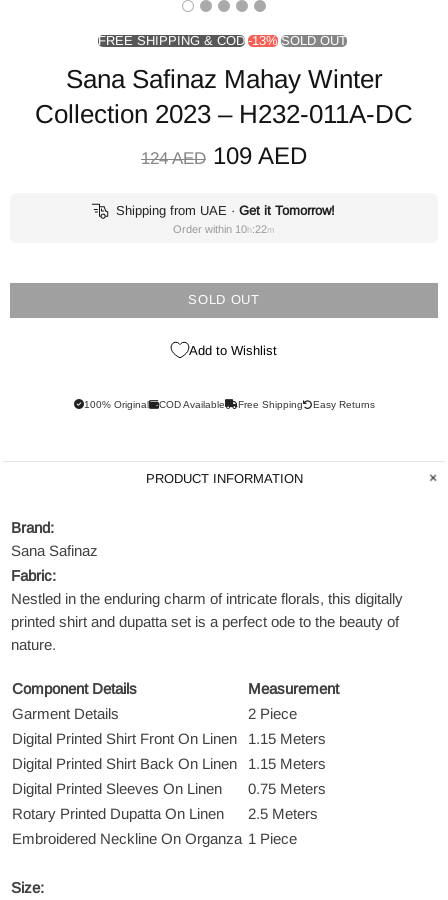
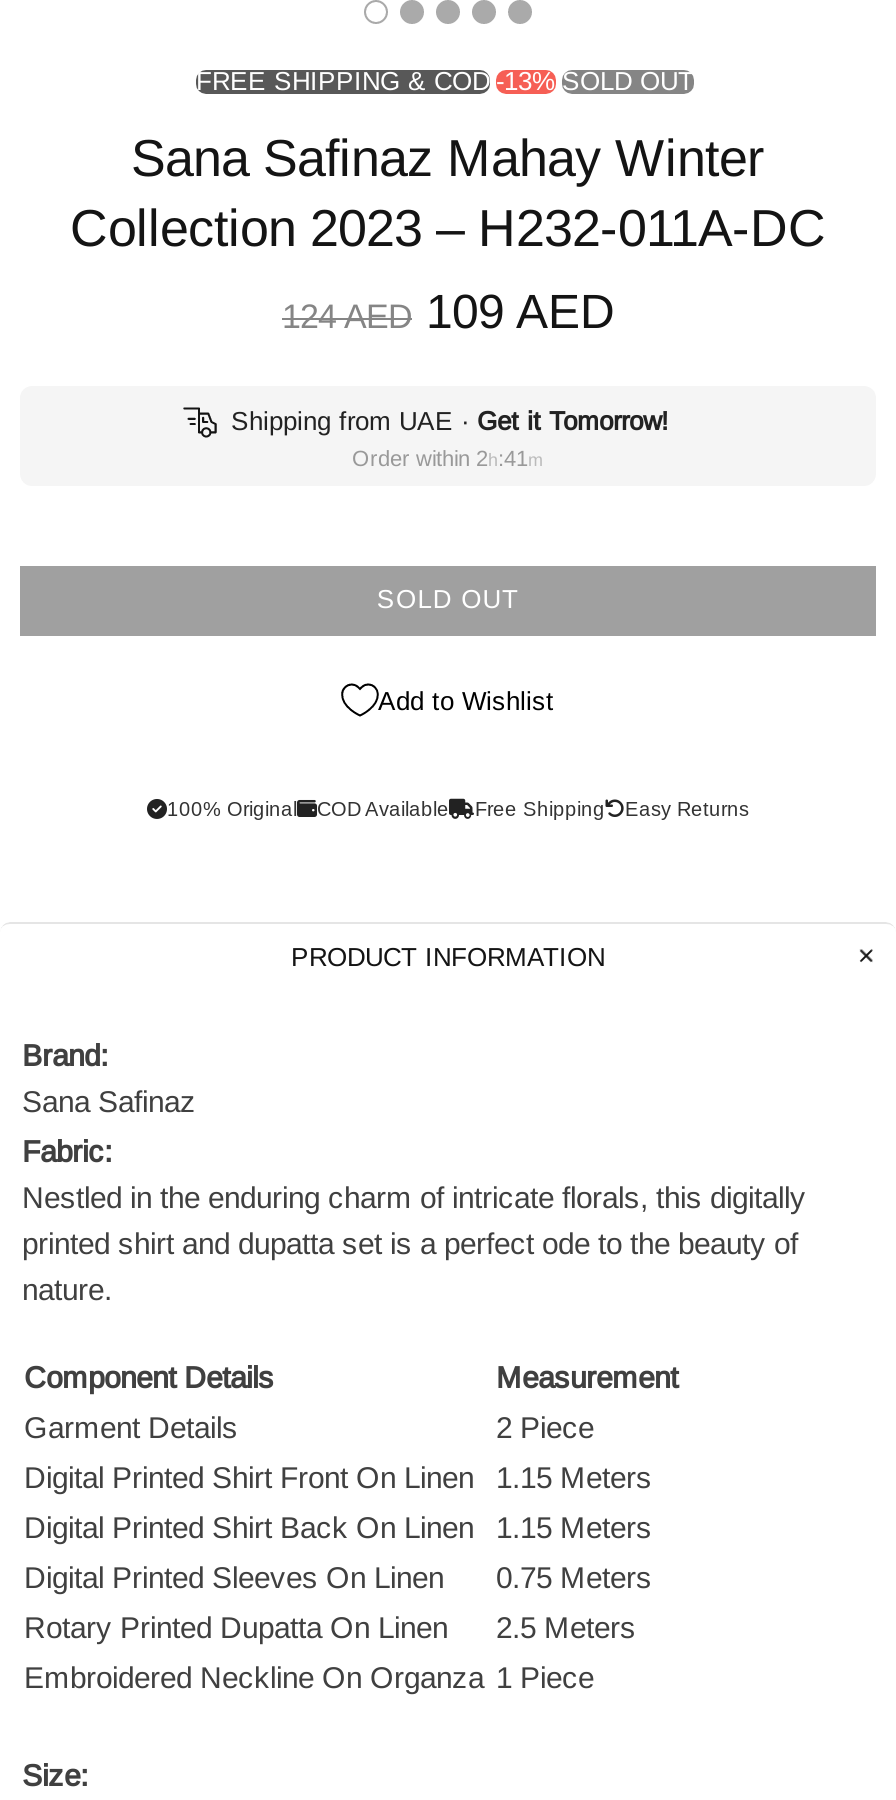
[173,223,275,235] Order within 10h:22 m -> [352,445,544,469] Order within 2h:41 m

